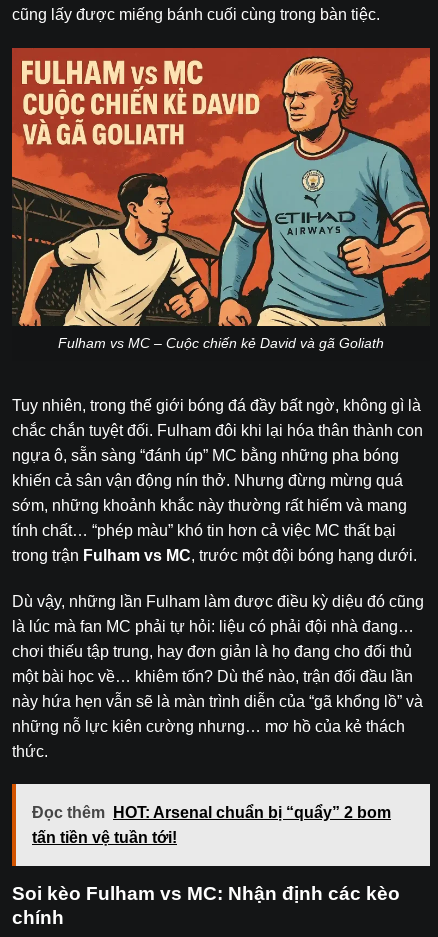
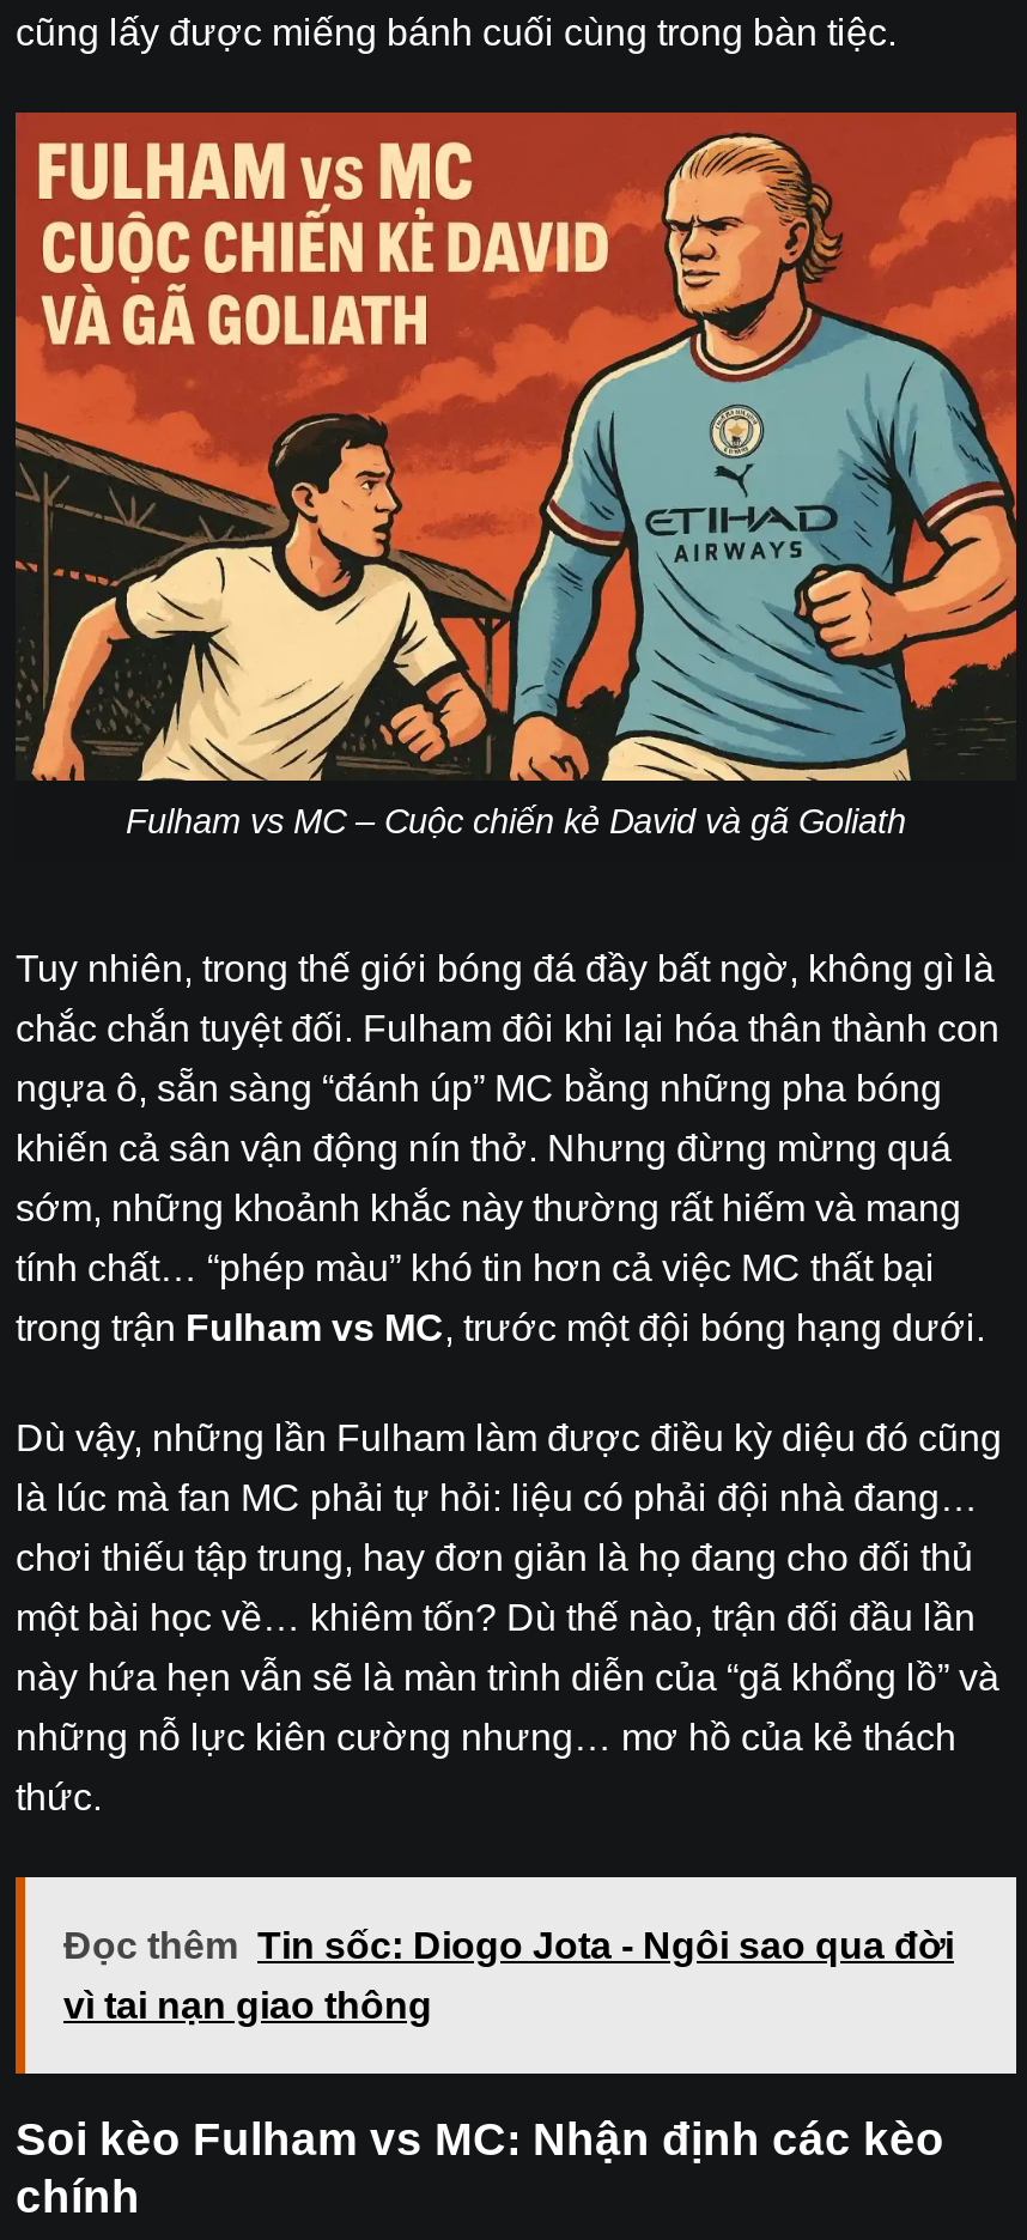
[32,804,391,821] Đọc thêm HOT: Arsenal chuẩn bị “quẩy” 2 bom -> [63,1925,954,1966] Đọc thêm Tin sốc: Diogo Jota - Ngôi sao qua đời
[32,829,177,846] tấn tiền vệ tuần tới! -> [63,1985,432,2026] vì tai nạn giao thông

